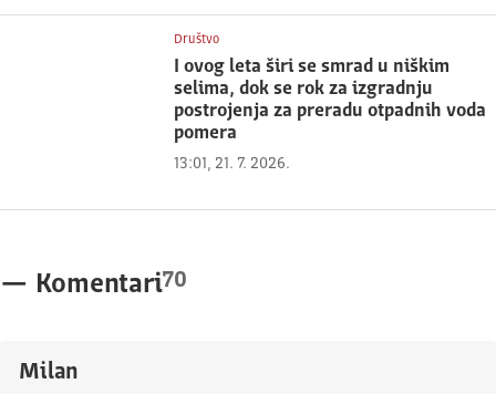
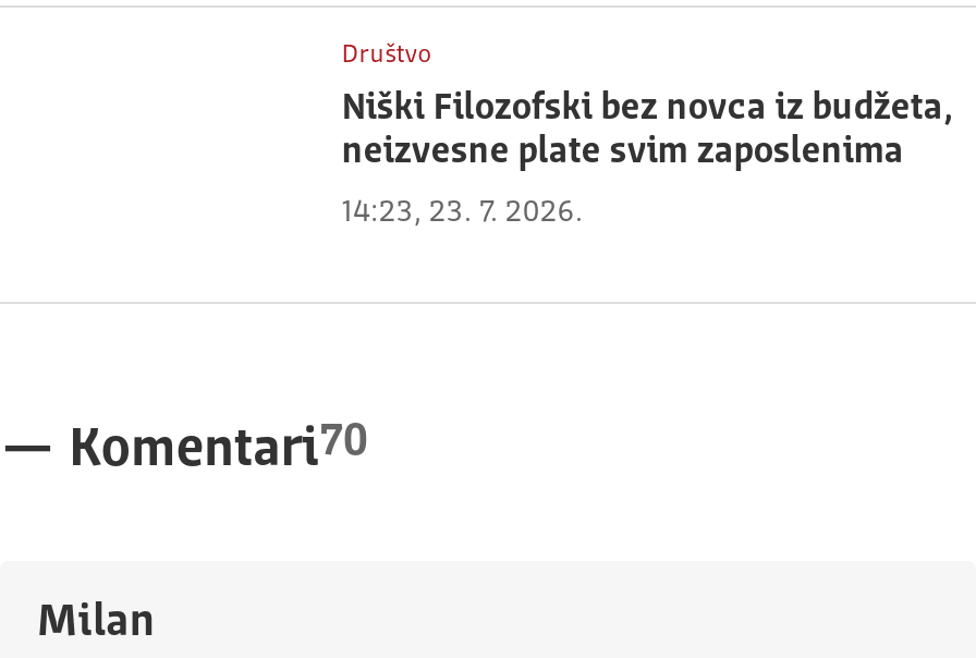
[174,58,486,143] I ovog leta širi se smrad u niškim | selima, dok se rok za izgradnju | postrojenja za preradu otpadnih voda | pomera -> [342,91,954,172] Niški Filozofski bez novca iz budžeta, | neizvesne plate svim zaposlenima
[174,156,290,171] 13:01, 21. 7. 2026. -> [342,197,583,227] 14:23, 23. 7. 2026.

